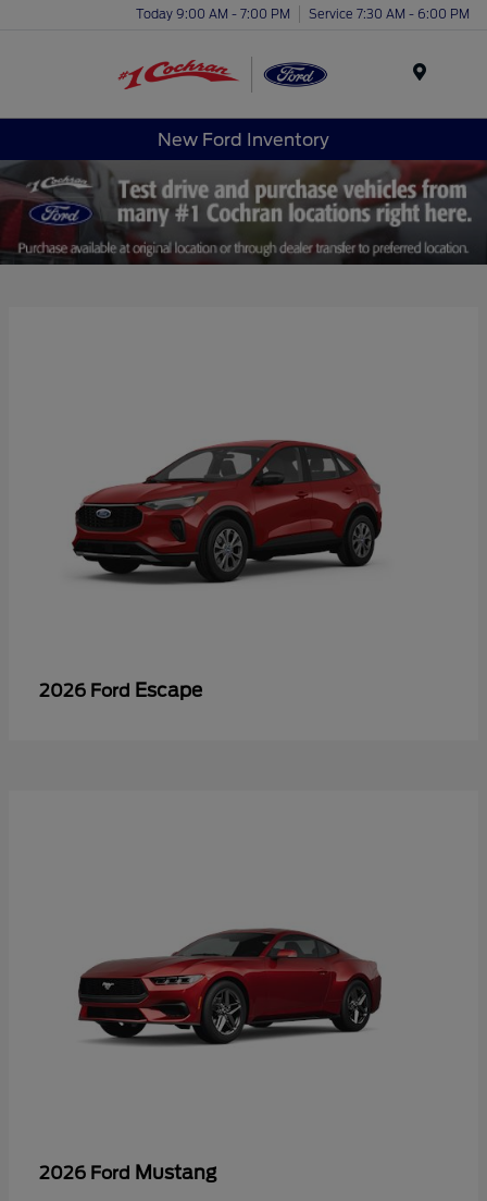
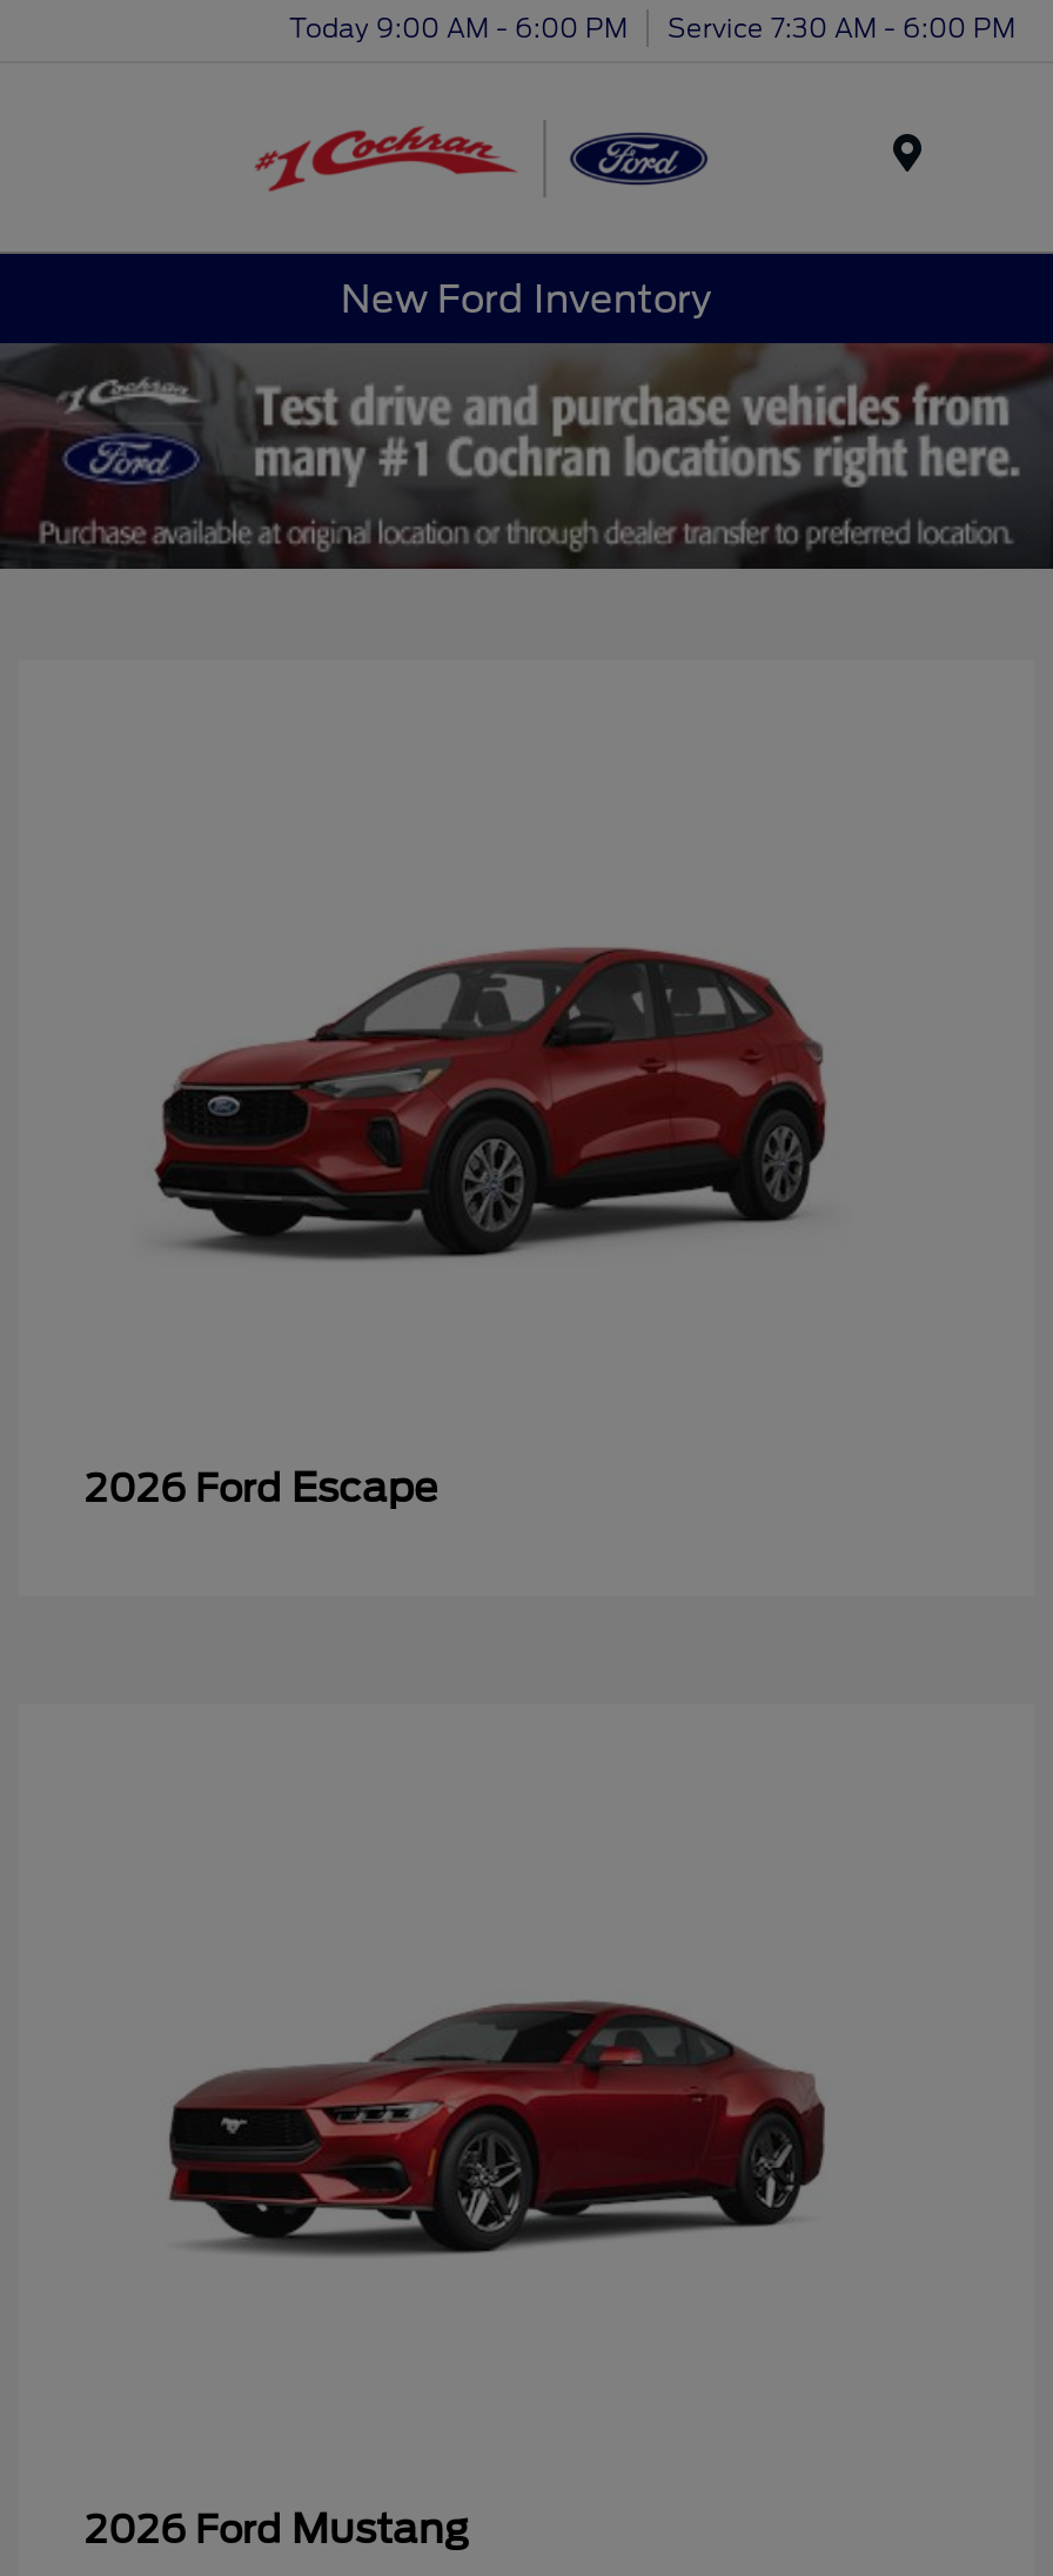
[136,6,470,21] Today 9:00 AM - 7:00 PM Service 7:30 AM - 6:00 PM -> [289,11,1015,43] Today 9:00 AM - 6:00 PM Service 7:30 AM - 6:00 PM

